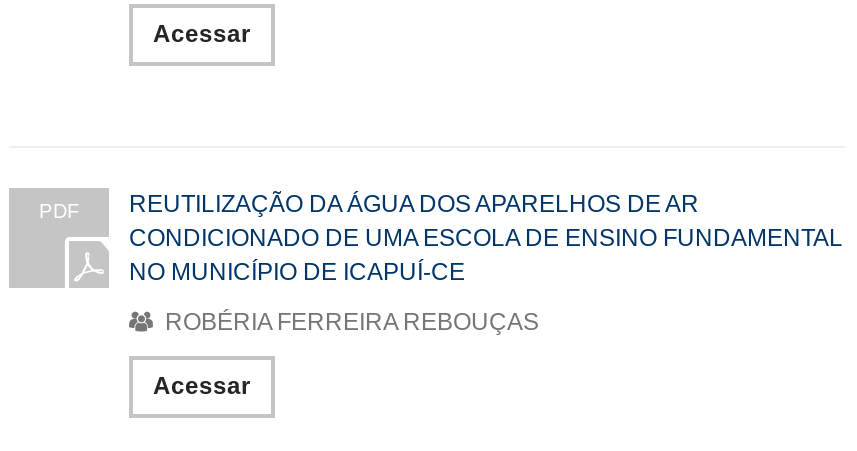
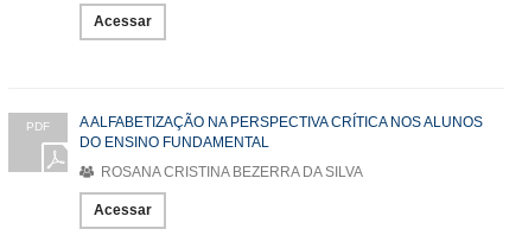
[129,190,843,286] REUTILIZAÇÃO DA ÁGUA DOS APARELHOS DE AR | CONDICIONADO DE UMA ESCOLA DE ENSINO FUNDAMENTAL | NO MUNICÍPIO DE ICAPUÍ-CE -> [79,114,483,151] A ALFABETIZAÇÃO NA PERSPECTIVA CRÍTICA NOS ALUNOS | DO ENSINO FUNDAMENTAL
[159,308,539,336] ROBÉRIA FERREIRA REBOUÇAS -> [97,164,363,180] ROSANA CRISTINA BEZERRA DA SILVA

